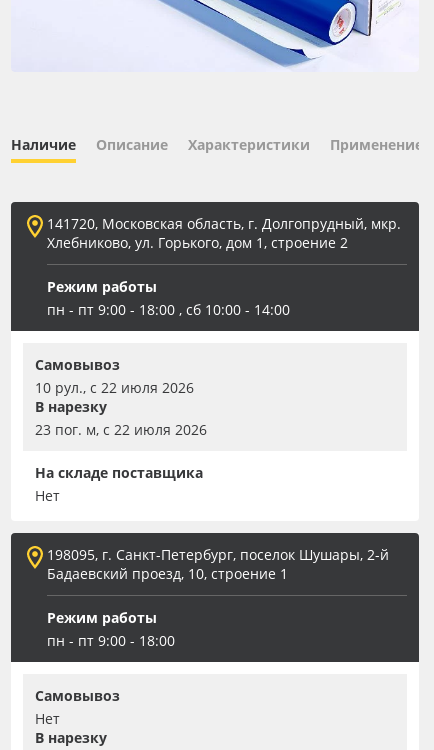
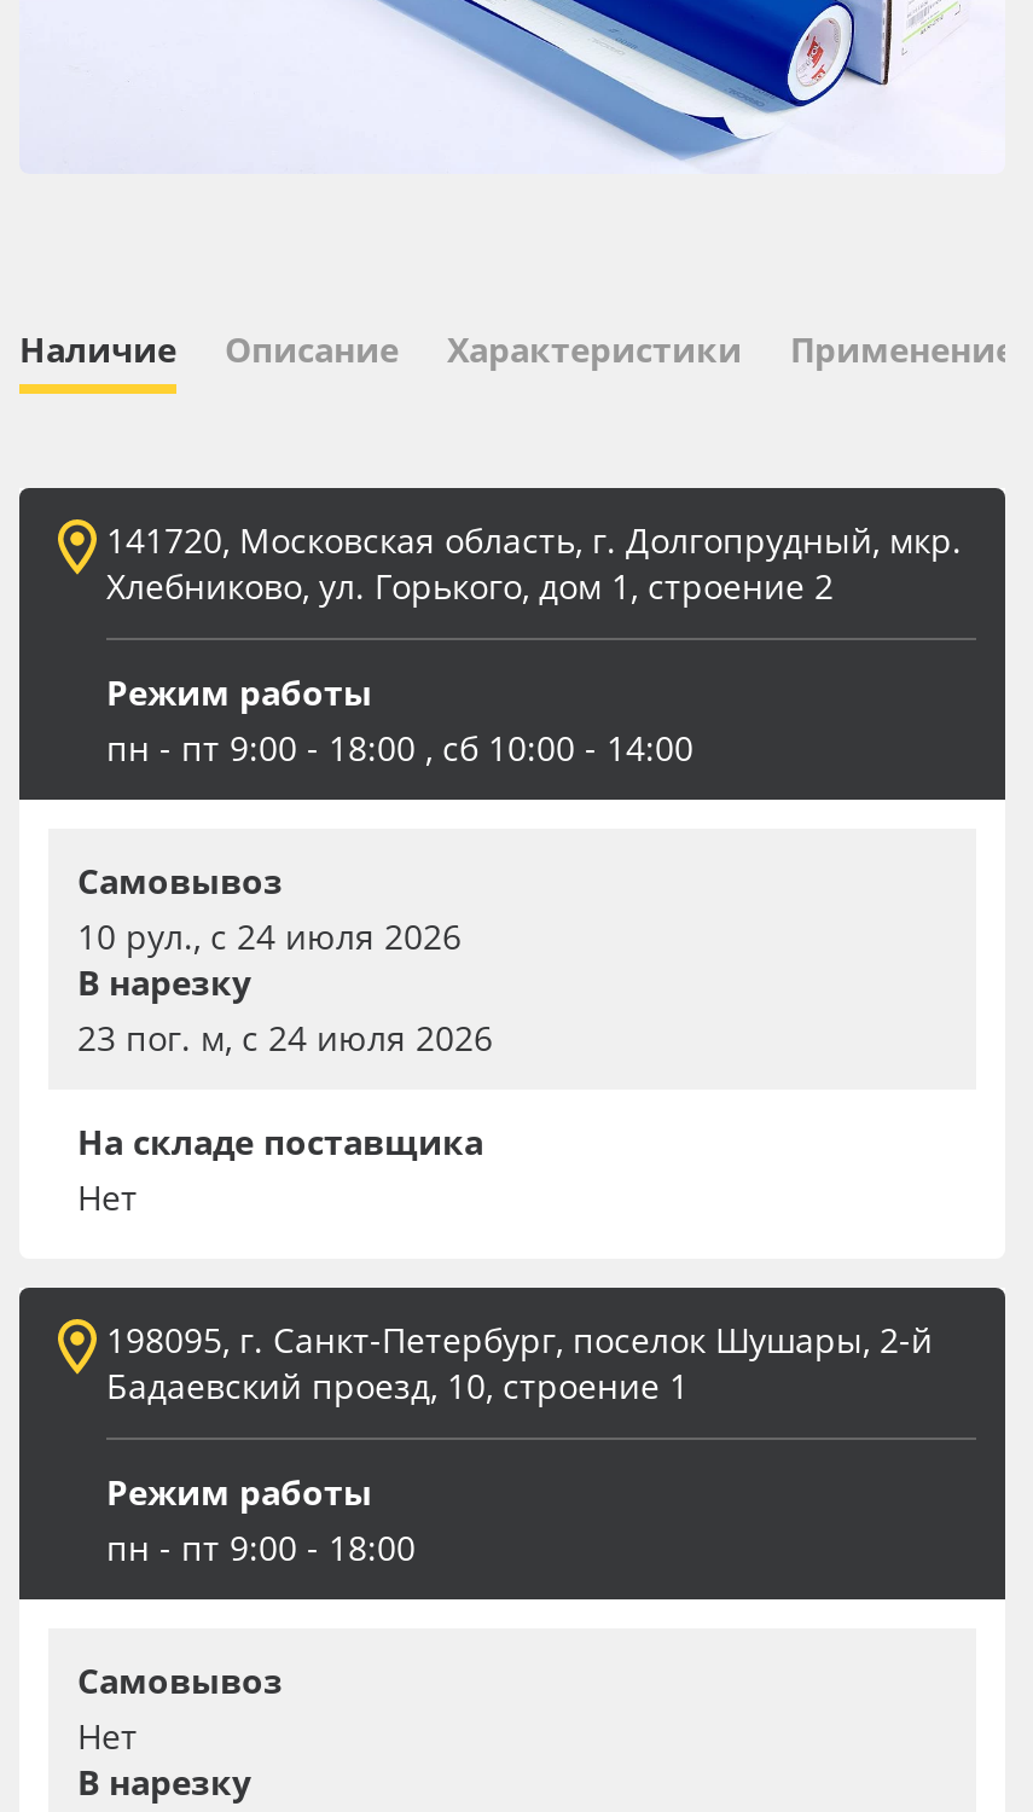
[35,378,194,397] 10 рул., с 22 июля 2026 -> [77,913,462,959] 10 рул., с 24 июля 2026
[35,420,207,439] 23 пог. м, с 22 июля 2026 -> [77,1014,493,1060] 23 пог. м, с 24 июля 2026

